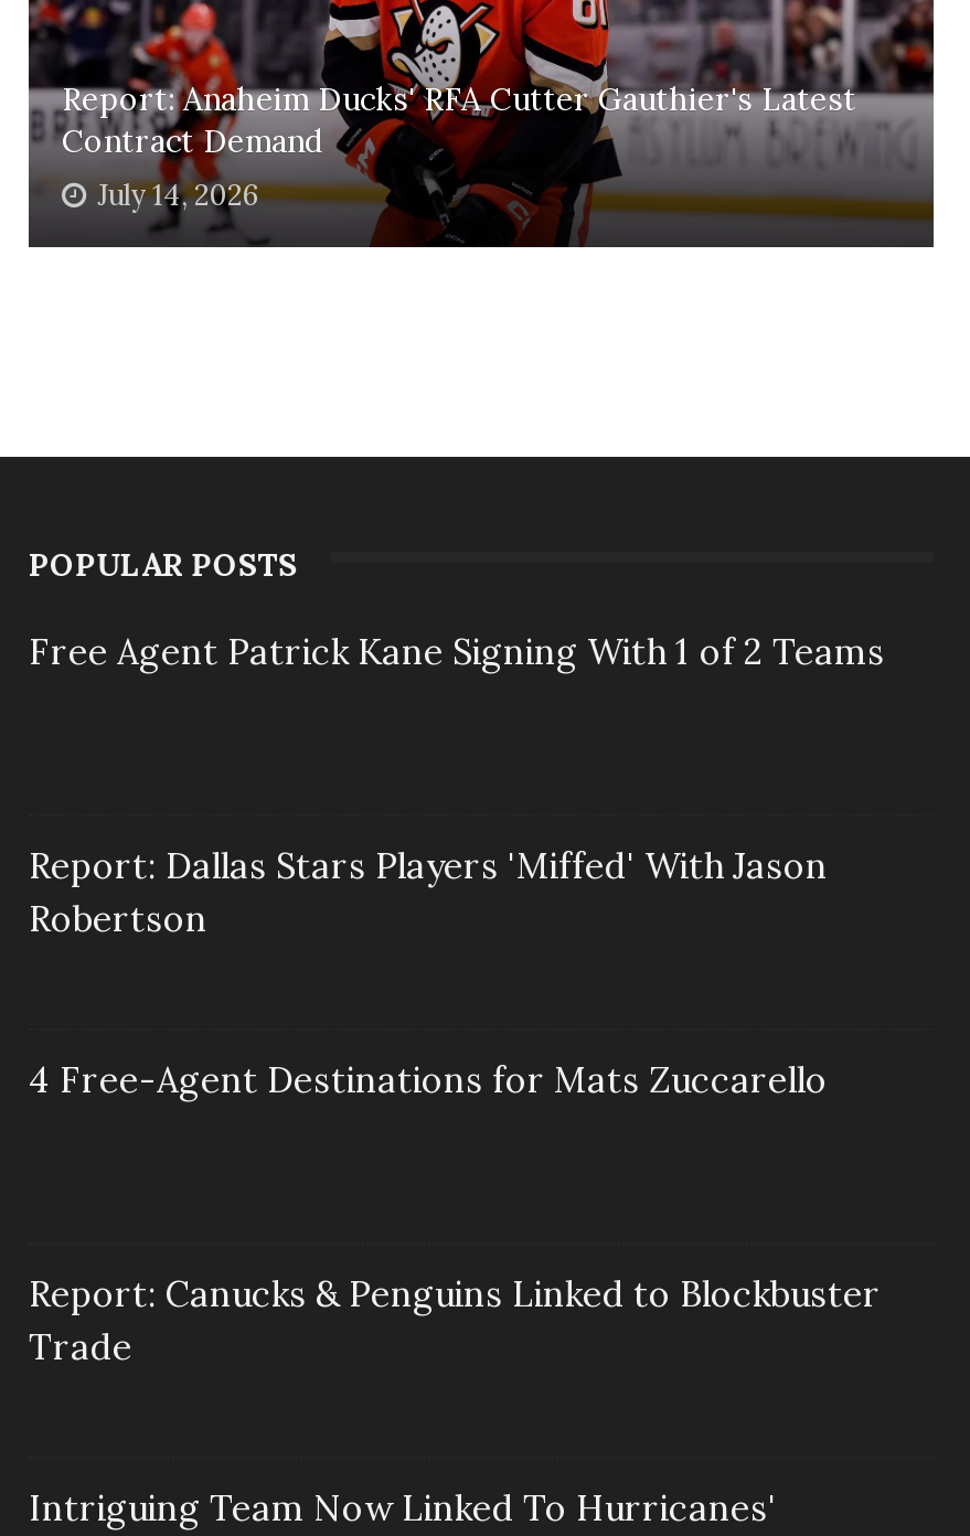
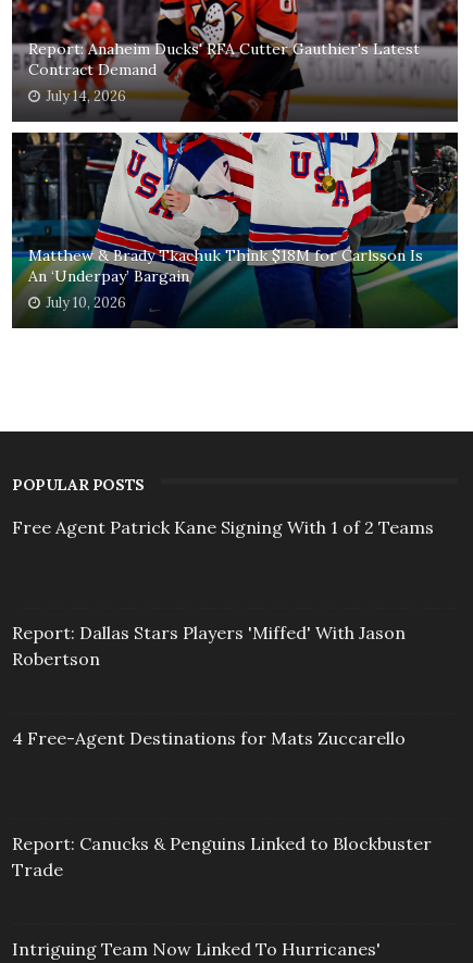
none -> [11,132,459,328] [image] | Matthew & Brady Tkachuk Think $18M for Carlsson Is | An ‘Underpay’ Bargain | July 10, 2026

